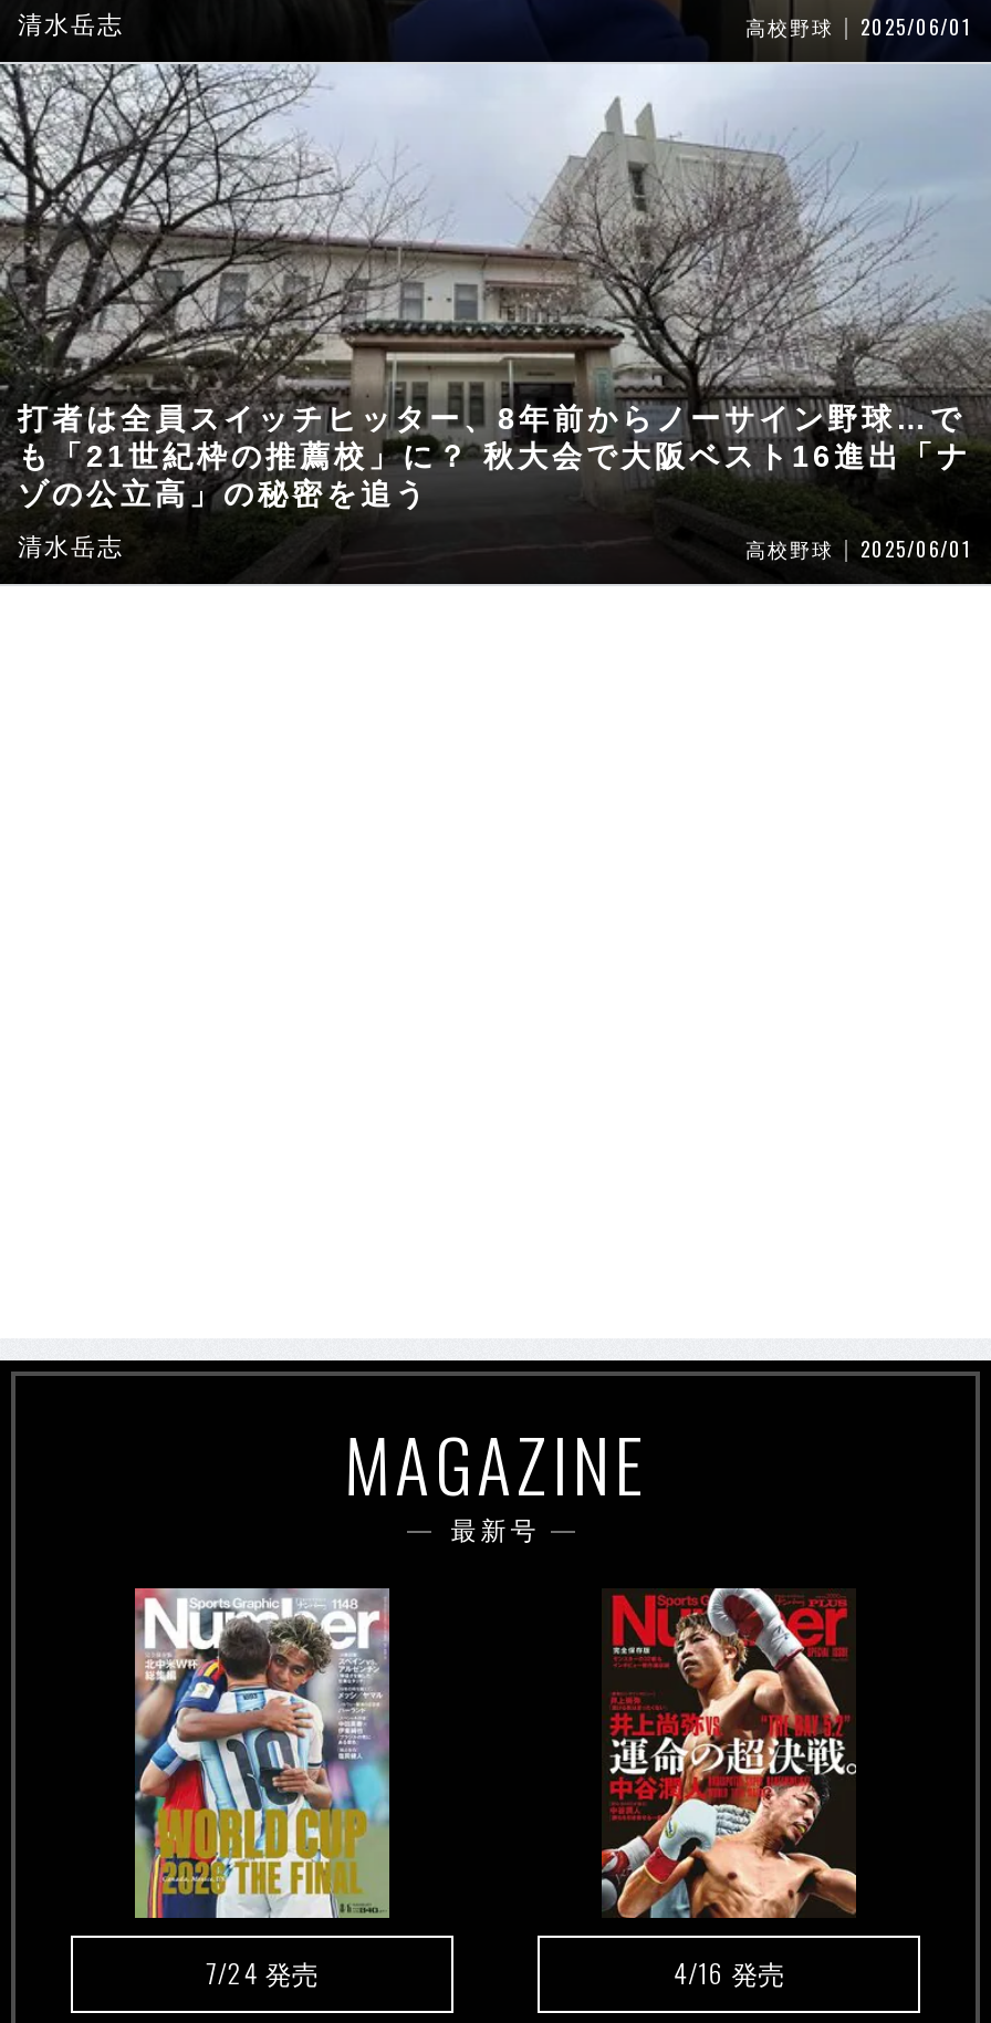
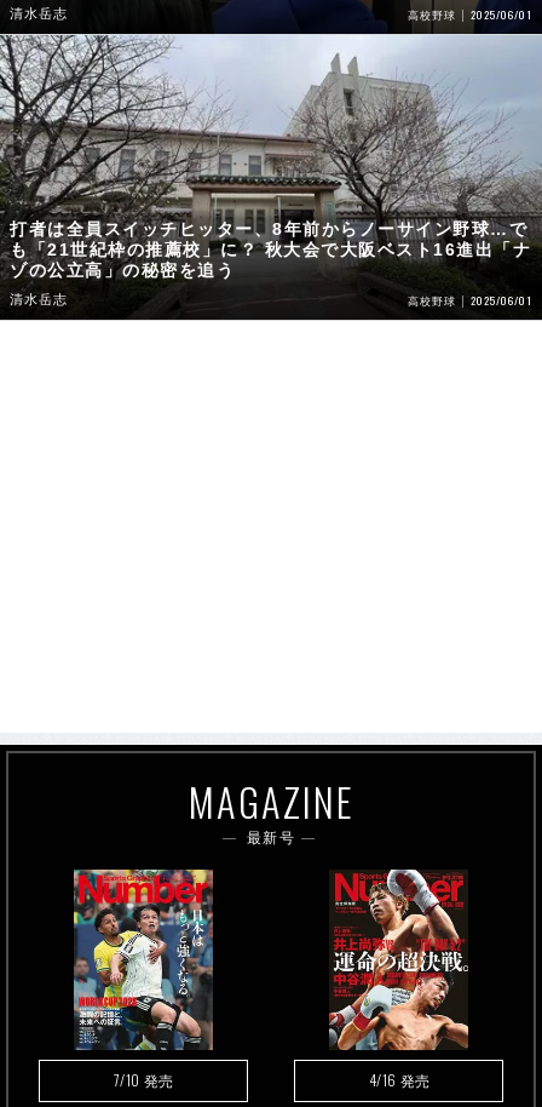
[133,1586,392,1991] [image] | 7/24発売 -> [74,868,213,1090] [image] | 7/10発売

